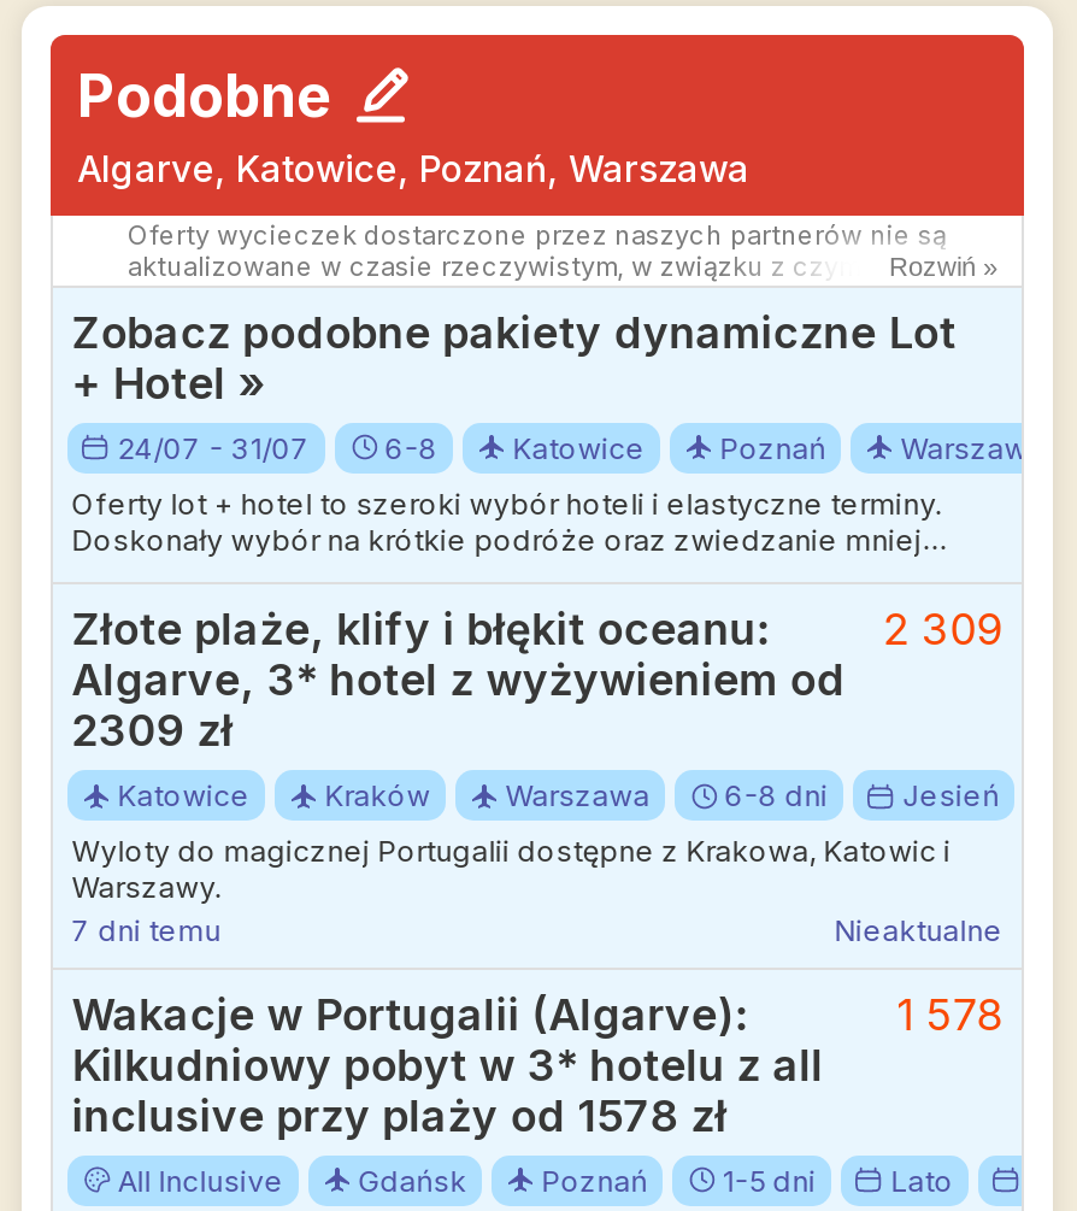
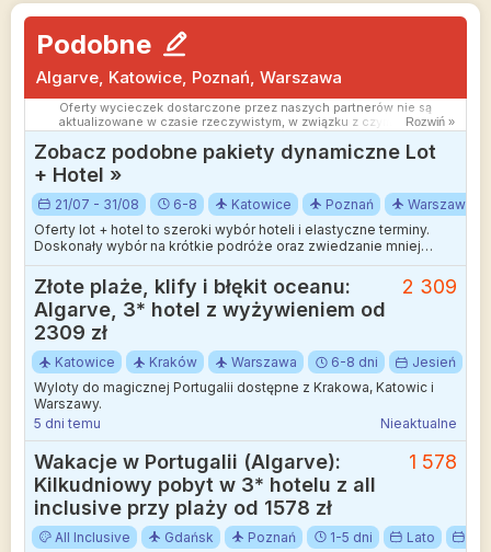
[118,429,310,465] 24/07 - 31/07 -> [55,196,139,212] 21/07 - 31/08
[72,912,221,949] 7 dni temu -> [34,415,101,432] 5 dni temu

